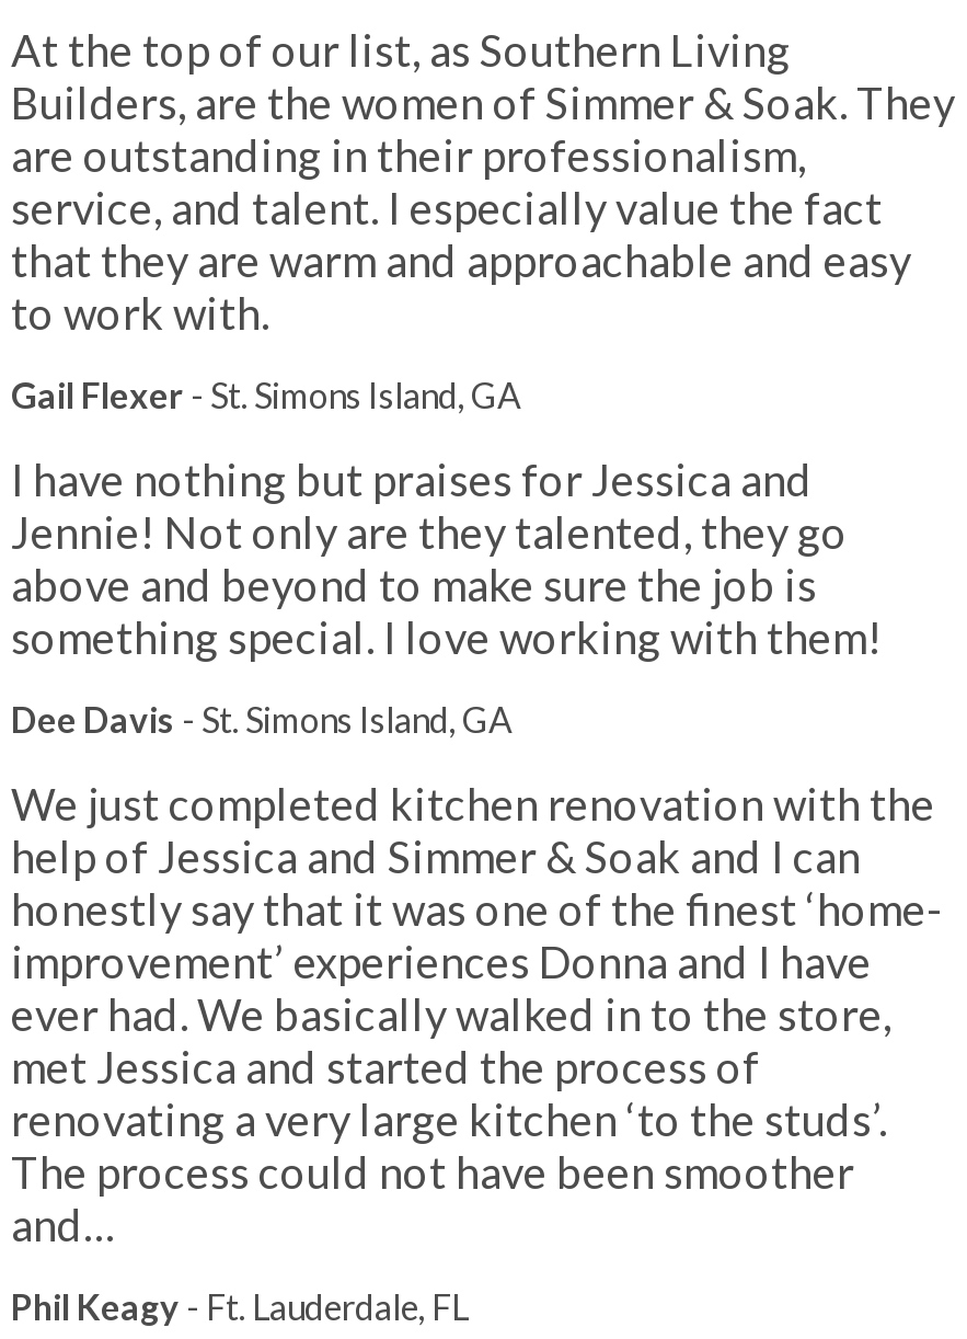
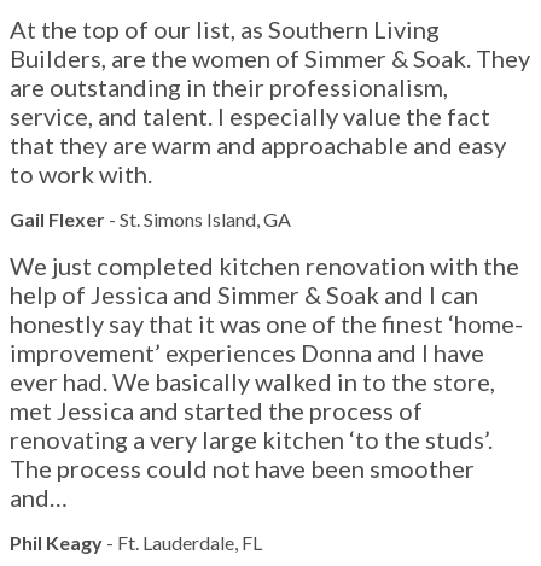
[11,453,883,740] I have nothing but praises for Jessica and | Jennie! Not only are they talented, they go | above and beyond to make sure the job is | something special. I love working with them! | Dee Davis - St. Simons Island, GA -> none

